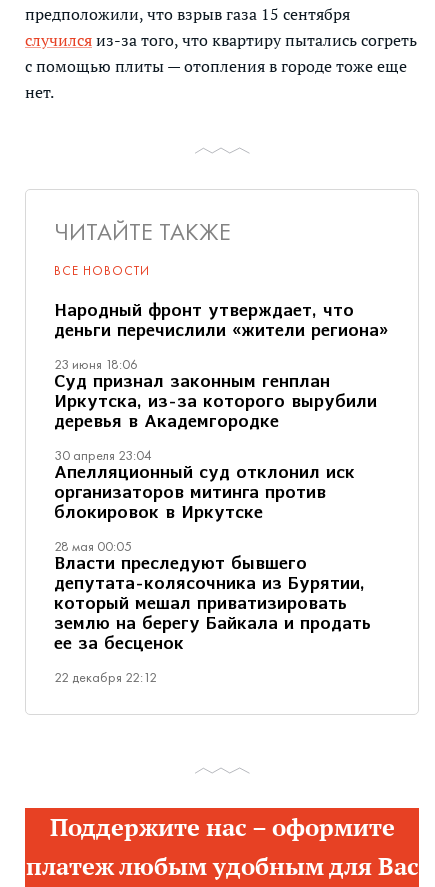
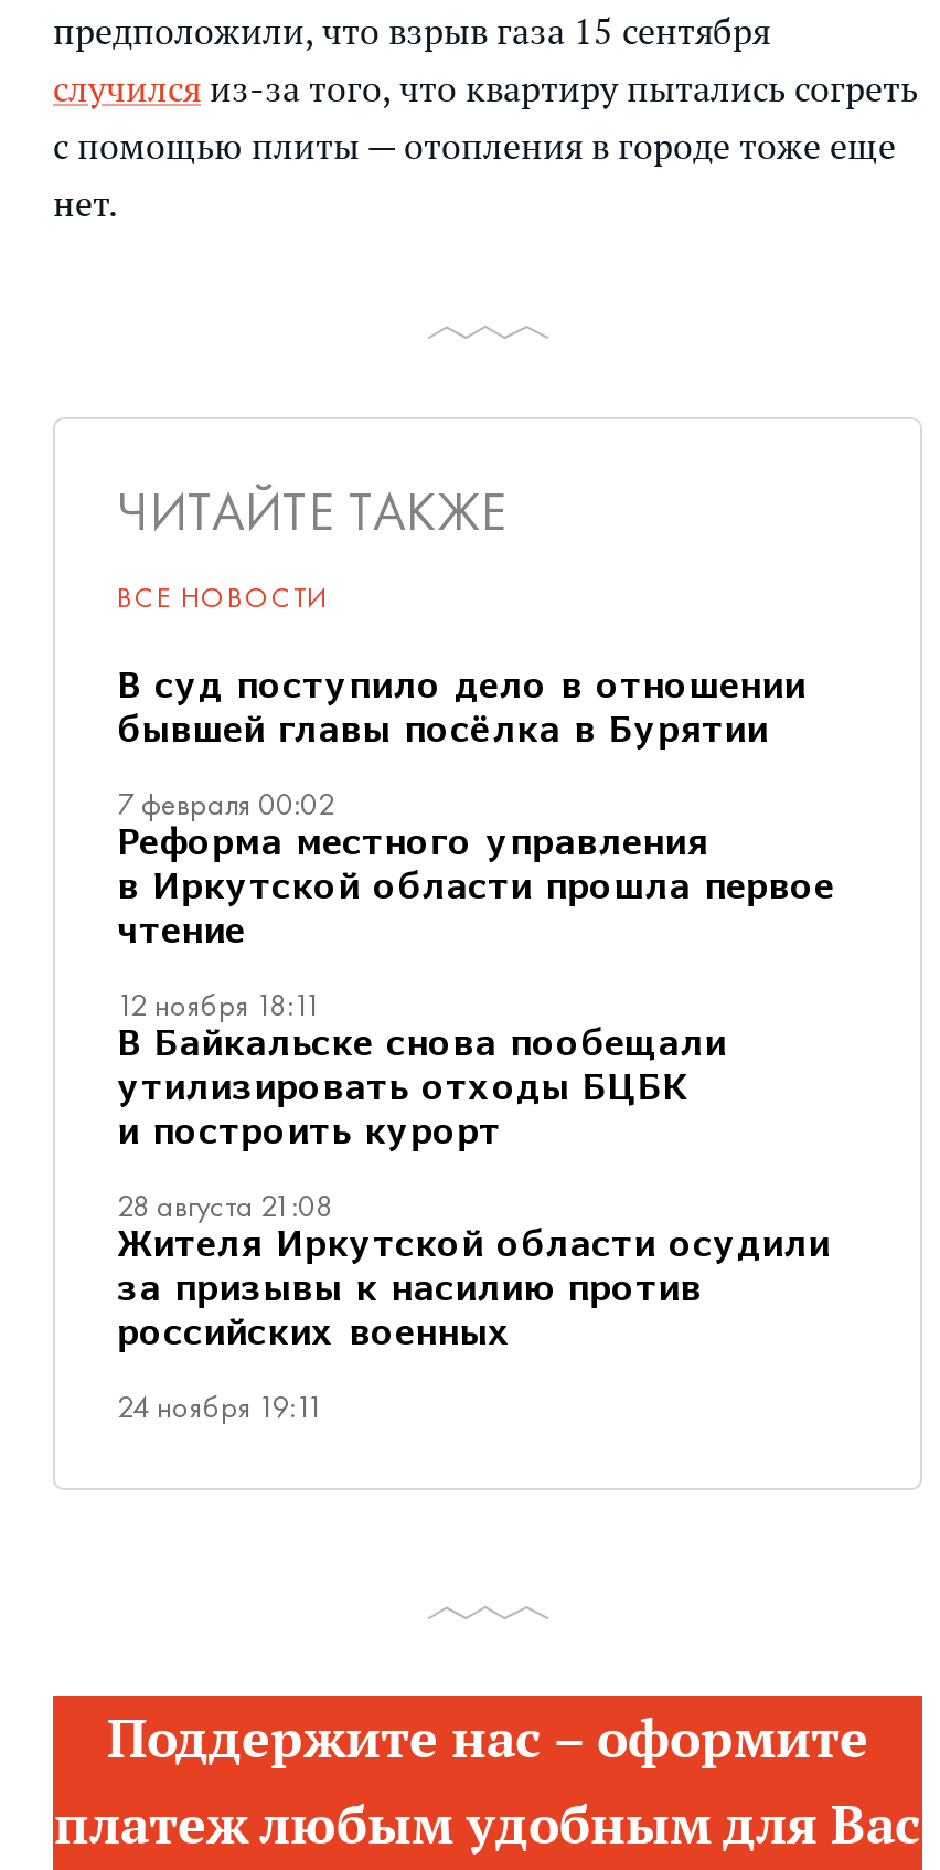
[54,304,388,340] Народный фронт утверждает, что | деньги перечислили «жители региона» -> [117,671,805,751] В суд поступило дело в отношении | бывшей главы посёлка в Бурятии
[54,356,377,431] 23 июня 18:06 | Суд признал законным генплан | Иркутска, из-за которого вырубили | деревья в Академгородке -> [117,786,834,952] 7 февраля 00:02 | Реформа местного управления | в Иркутской области прошла первое | чтение
[54,447,355,522] 30 апреля 23:04 | Апелляционный суд отклонил иск | организаторов митинга против | блокировок в Иркутске -> [117,987,726,1152] 12 ноября 18:11 | В Байкальске снова пообещали | утилизировать отходы БЦБК | и построить курорт
[54,538,371,653] 28 мая 00:05 | Власти преследуют бывшего | депутата-колясочника из Бурятии, | который мешал приватизировать | землю на берегу Байкала и продать | ее за бесценок -> [117,1188,830,1353] 28 августа 21:08 | Жителя Иркутской области осудили | за призывы к насилию против | российских военных
[54,669,157,686] 22 декабря 22:12 -> [117,1389,324,1426] 24 ноября 19:11

